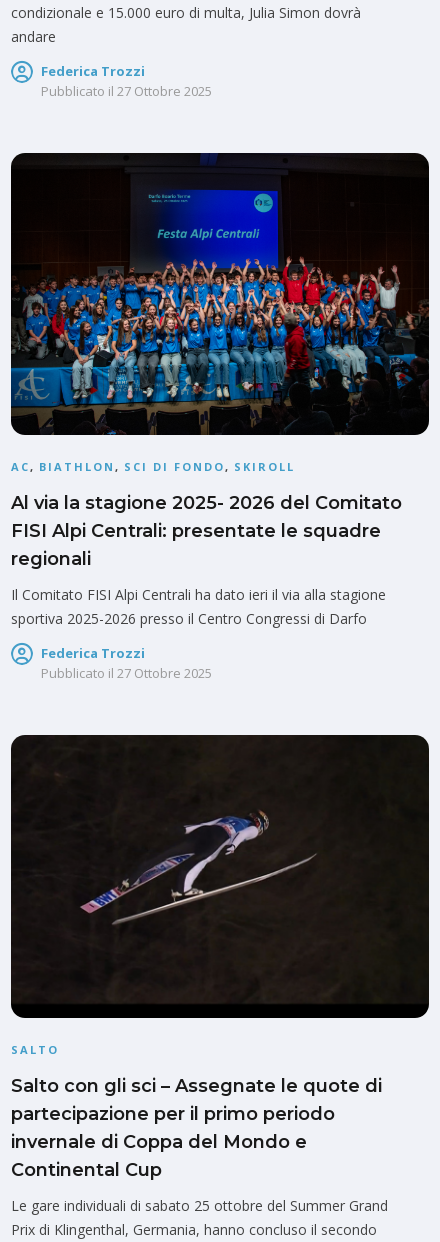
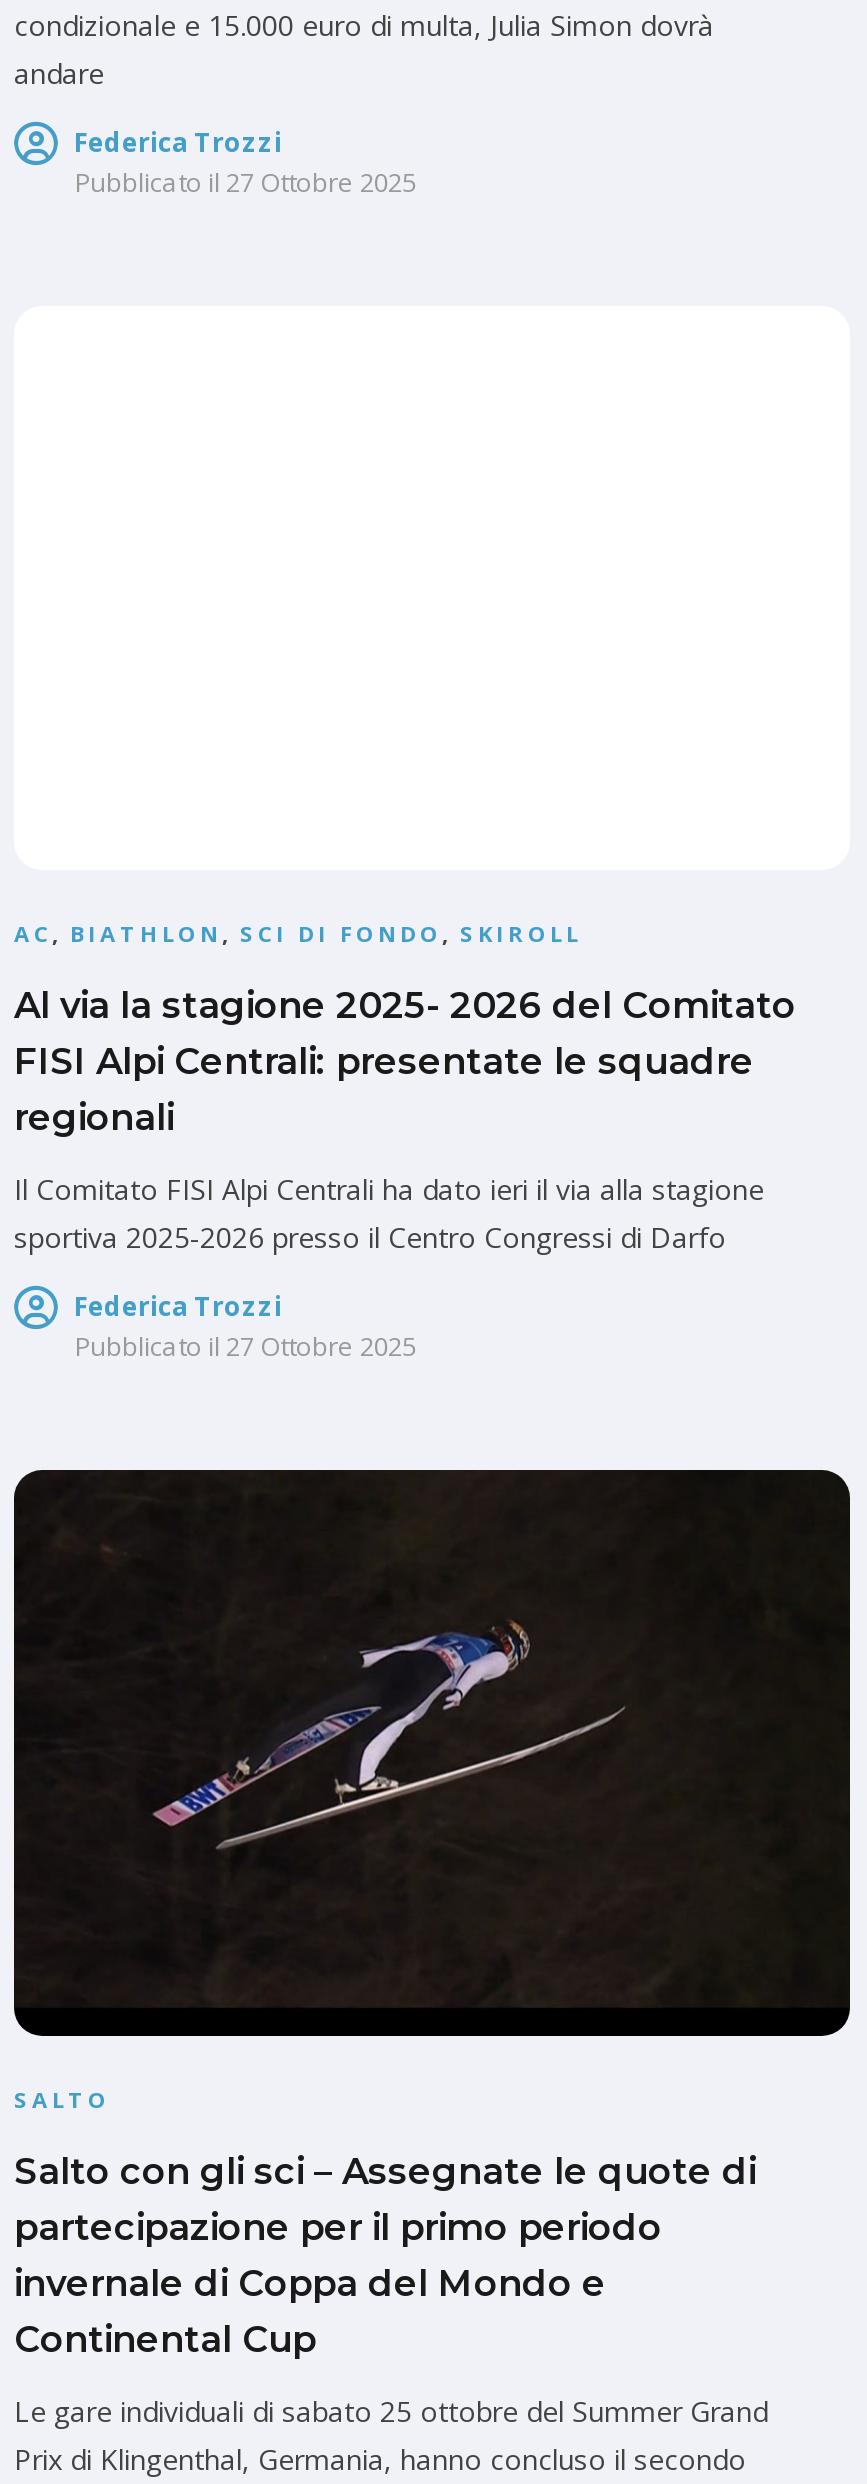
[10,152,430,436] [image] -> none

